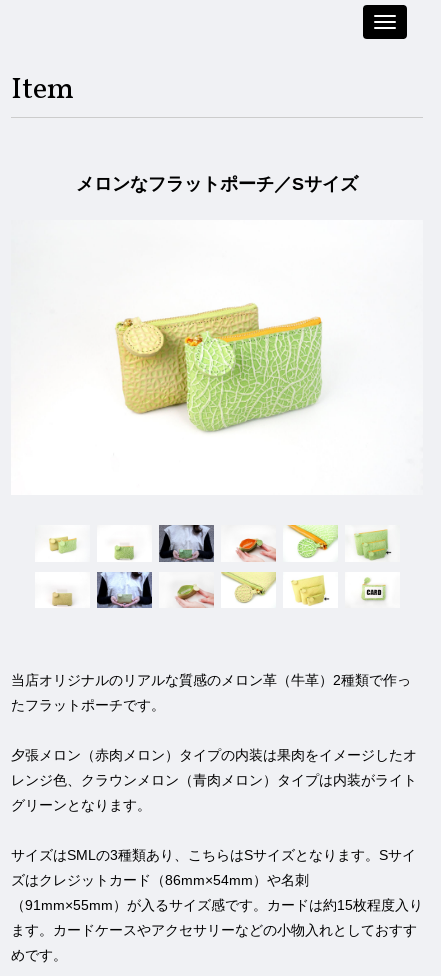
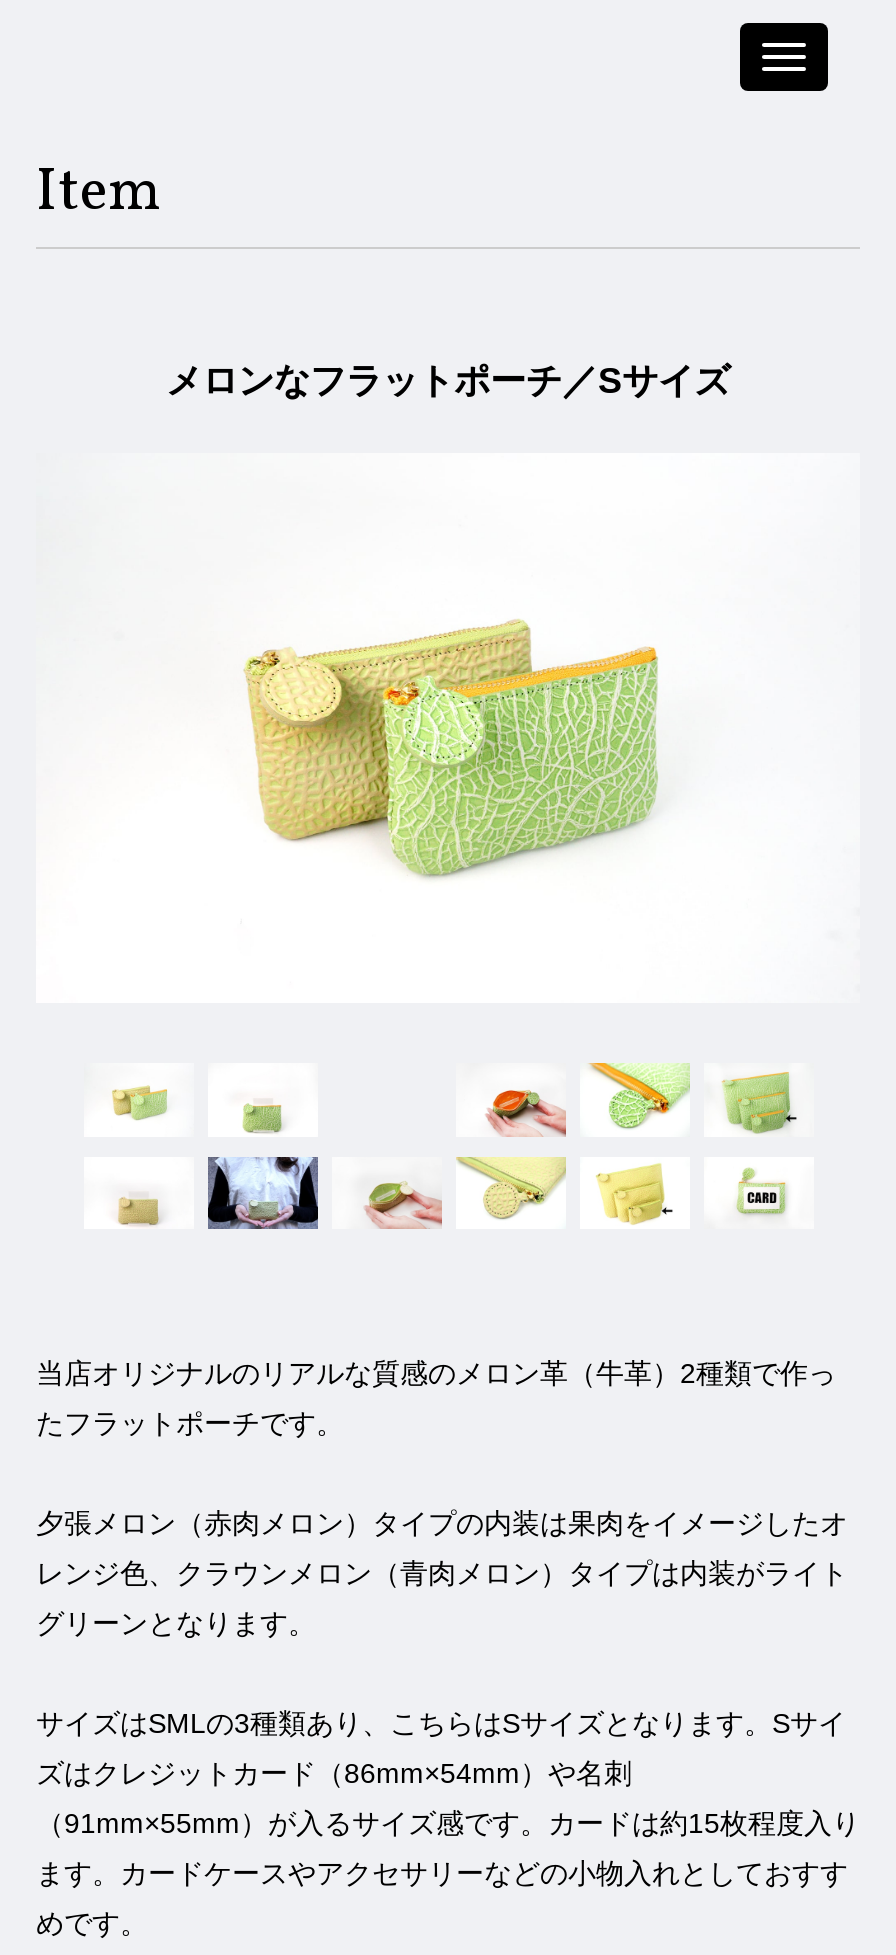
[158,524,215,563] [image] -> none

